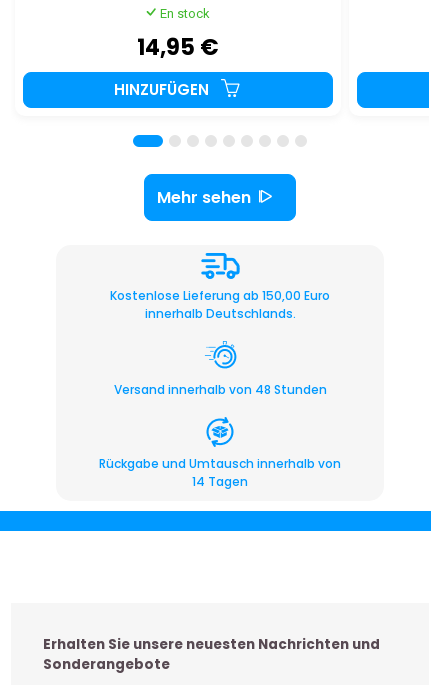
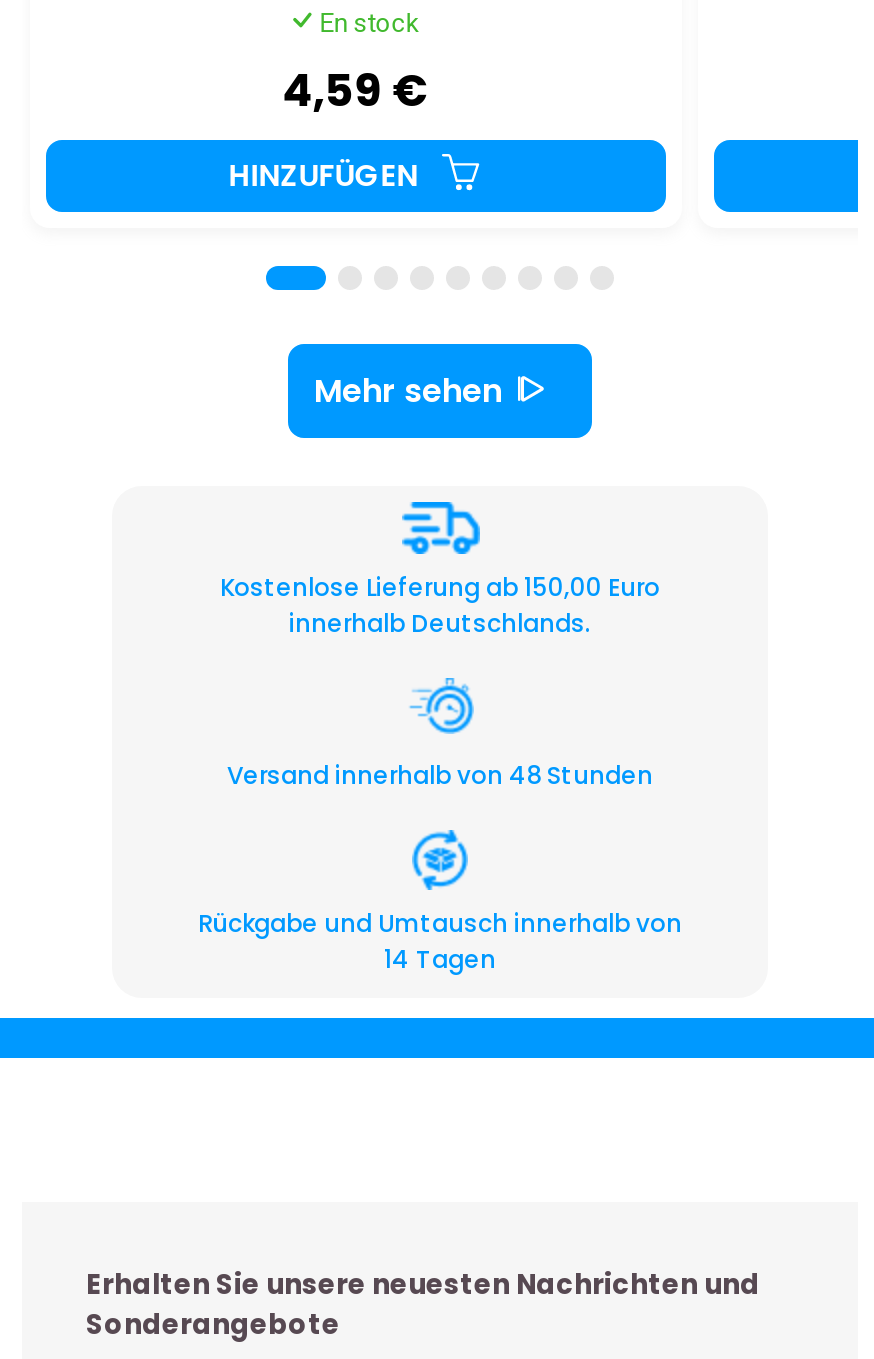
[137,32,219,63] 14,95 € -> [282,60,430,122] 4,59 €

